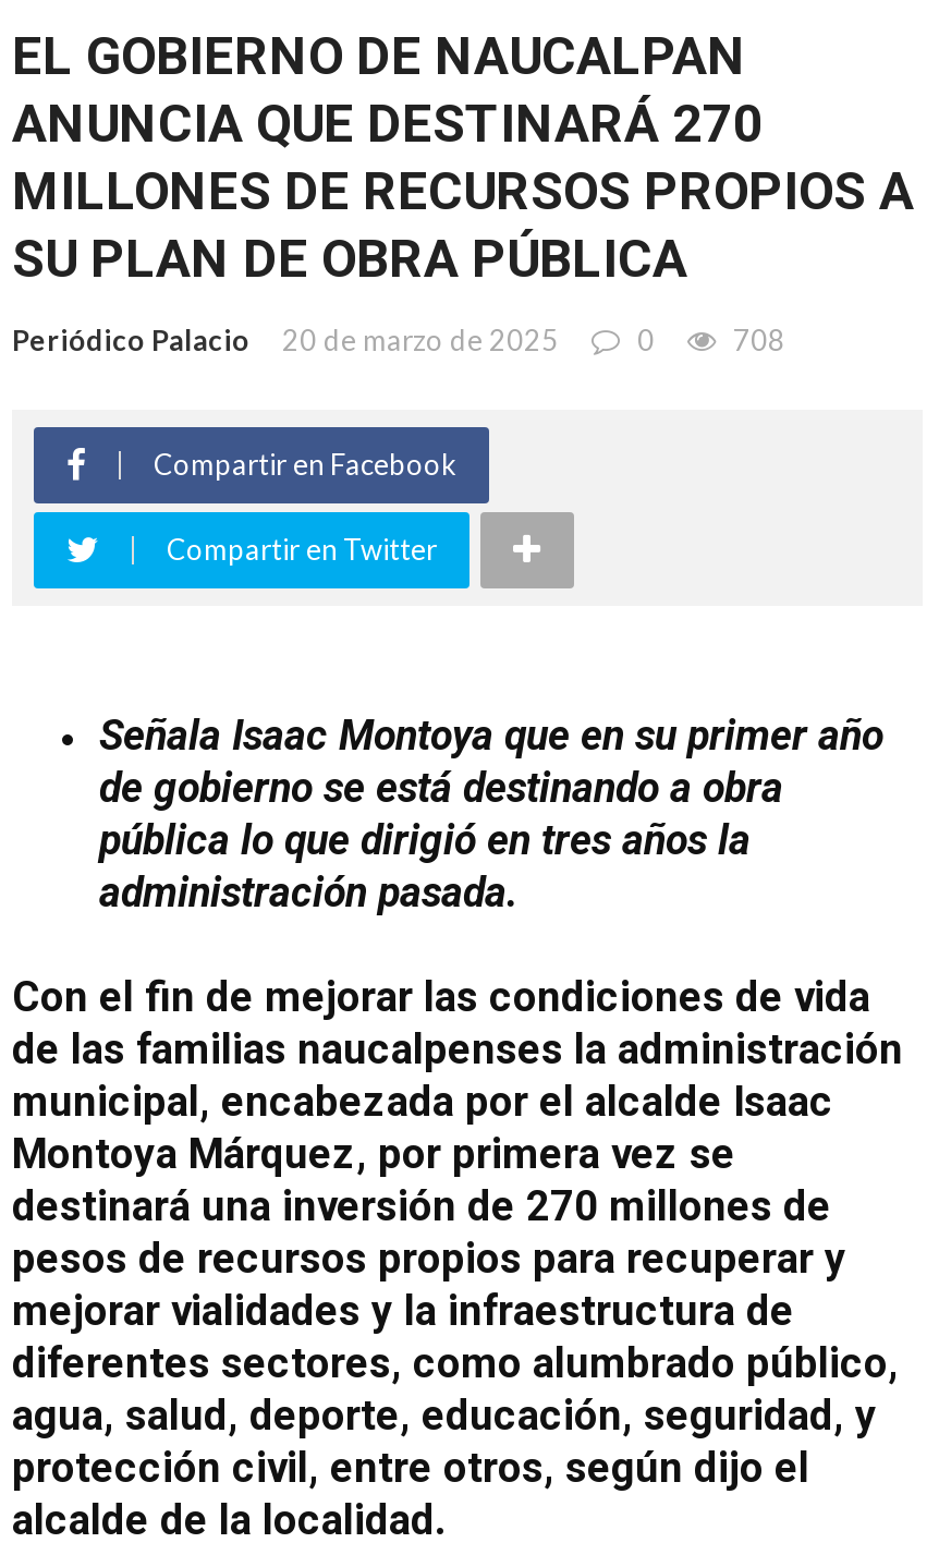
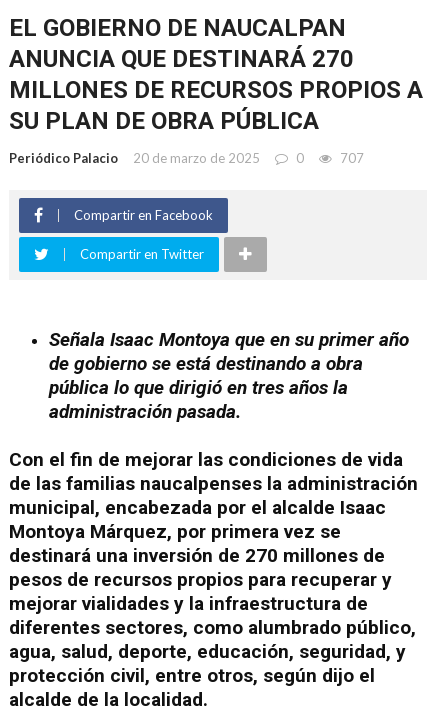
[733,323,785,357] 708 -> [340,150,364,166] 707

